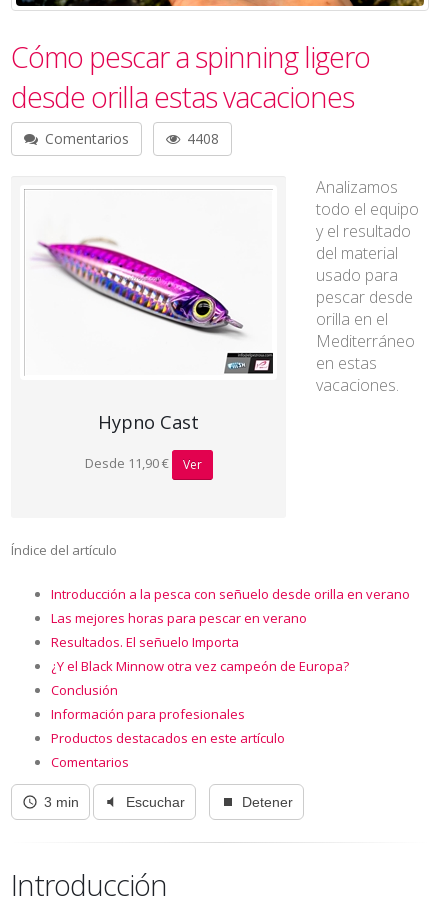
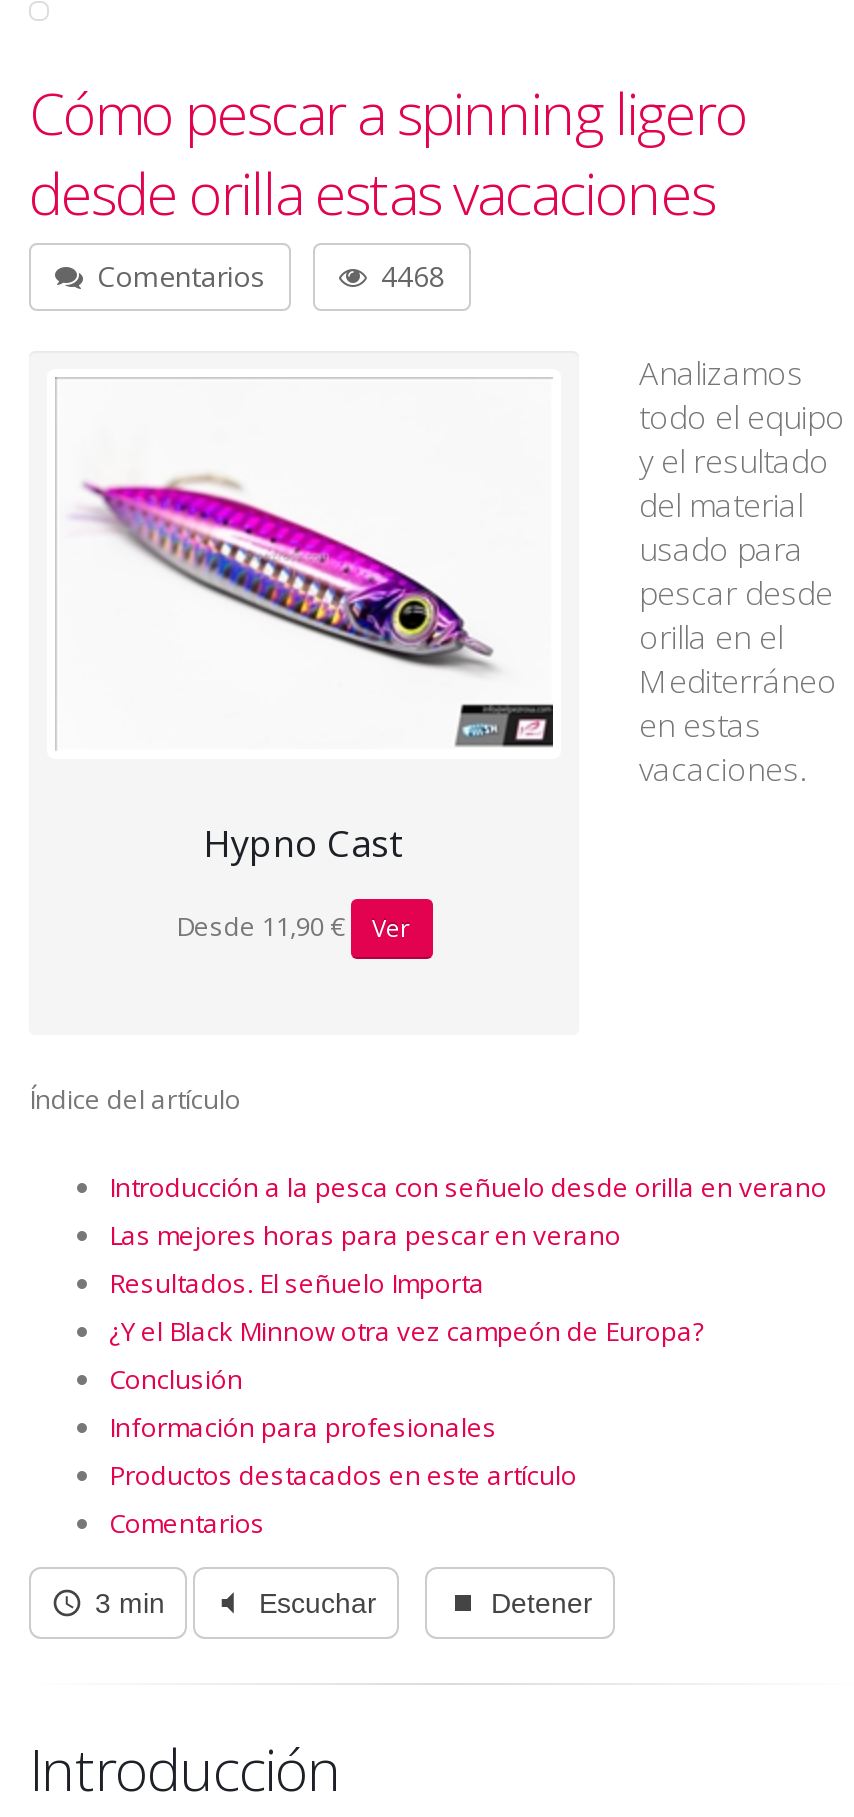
[183,128,219,147] 4408 -> [373,257,445,295] 4468

